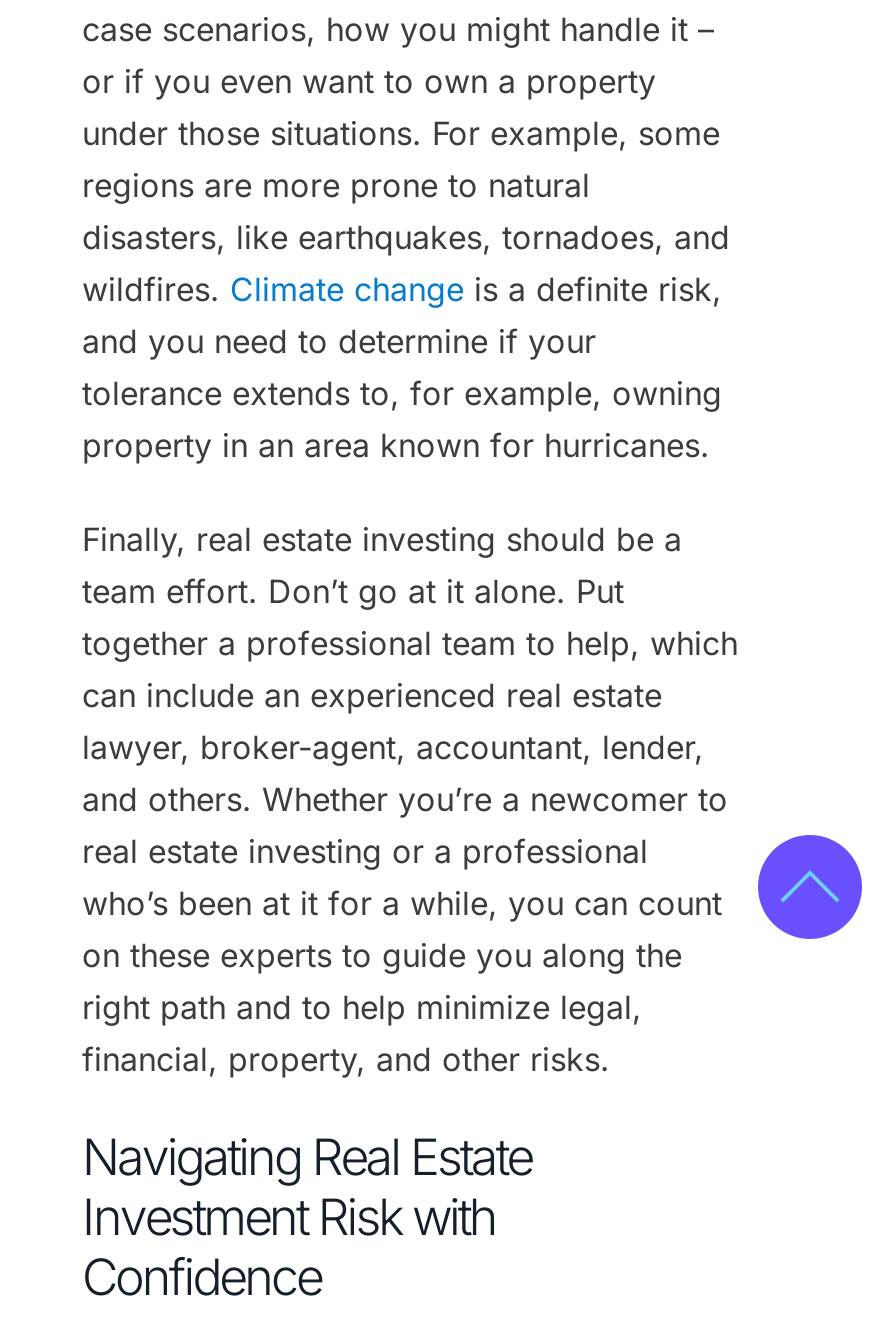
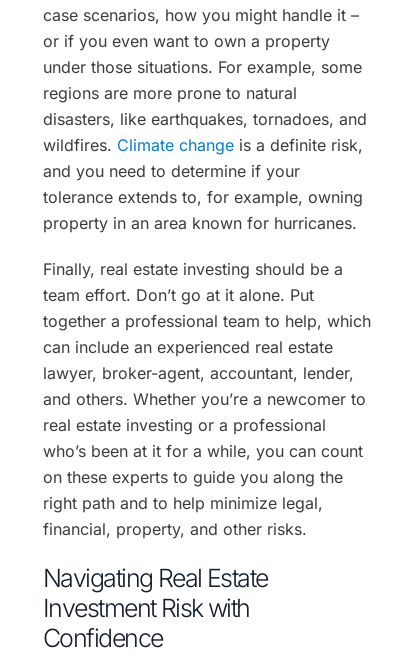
[756,832,864,942] [image] -> none

